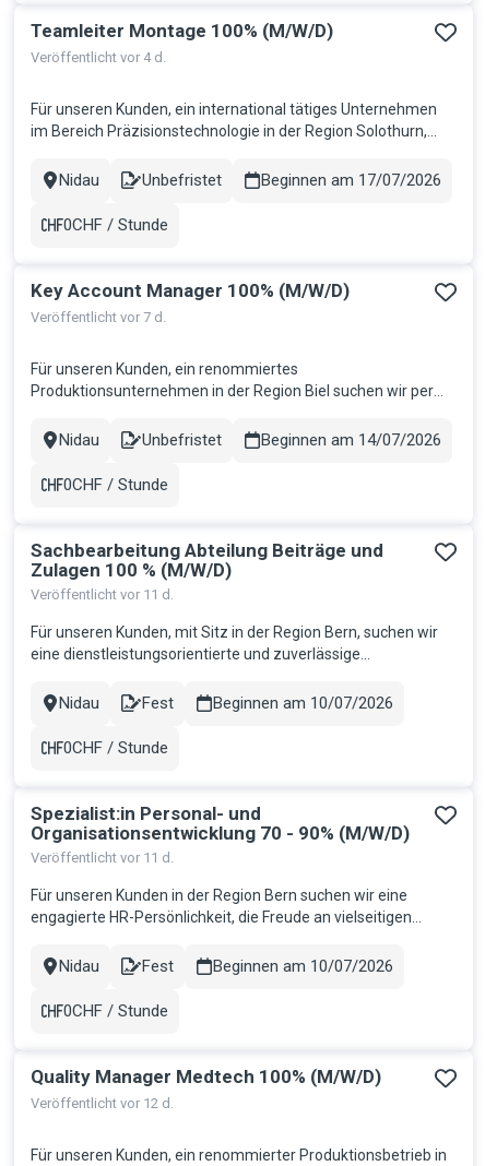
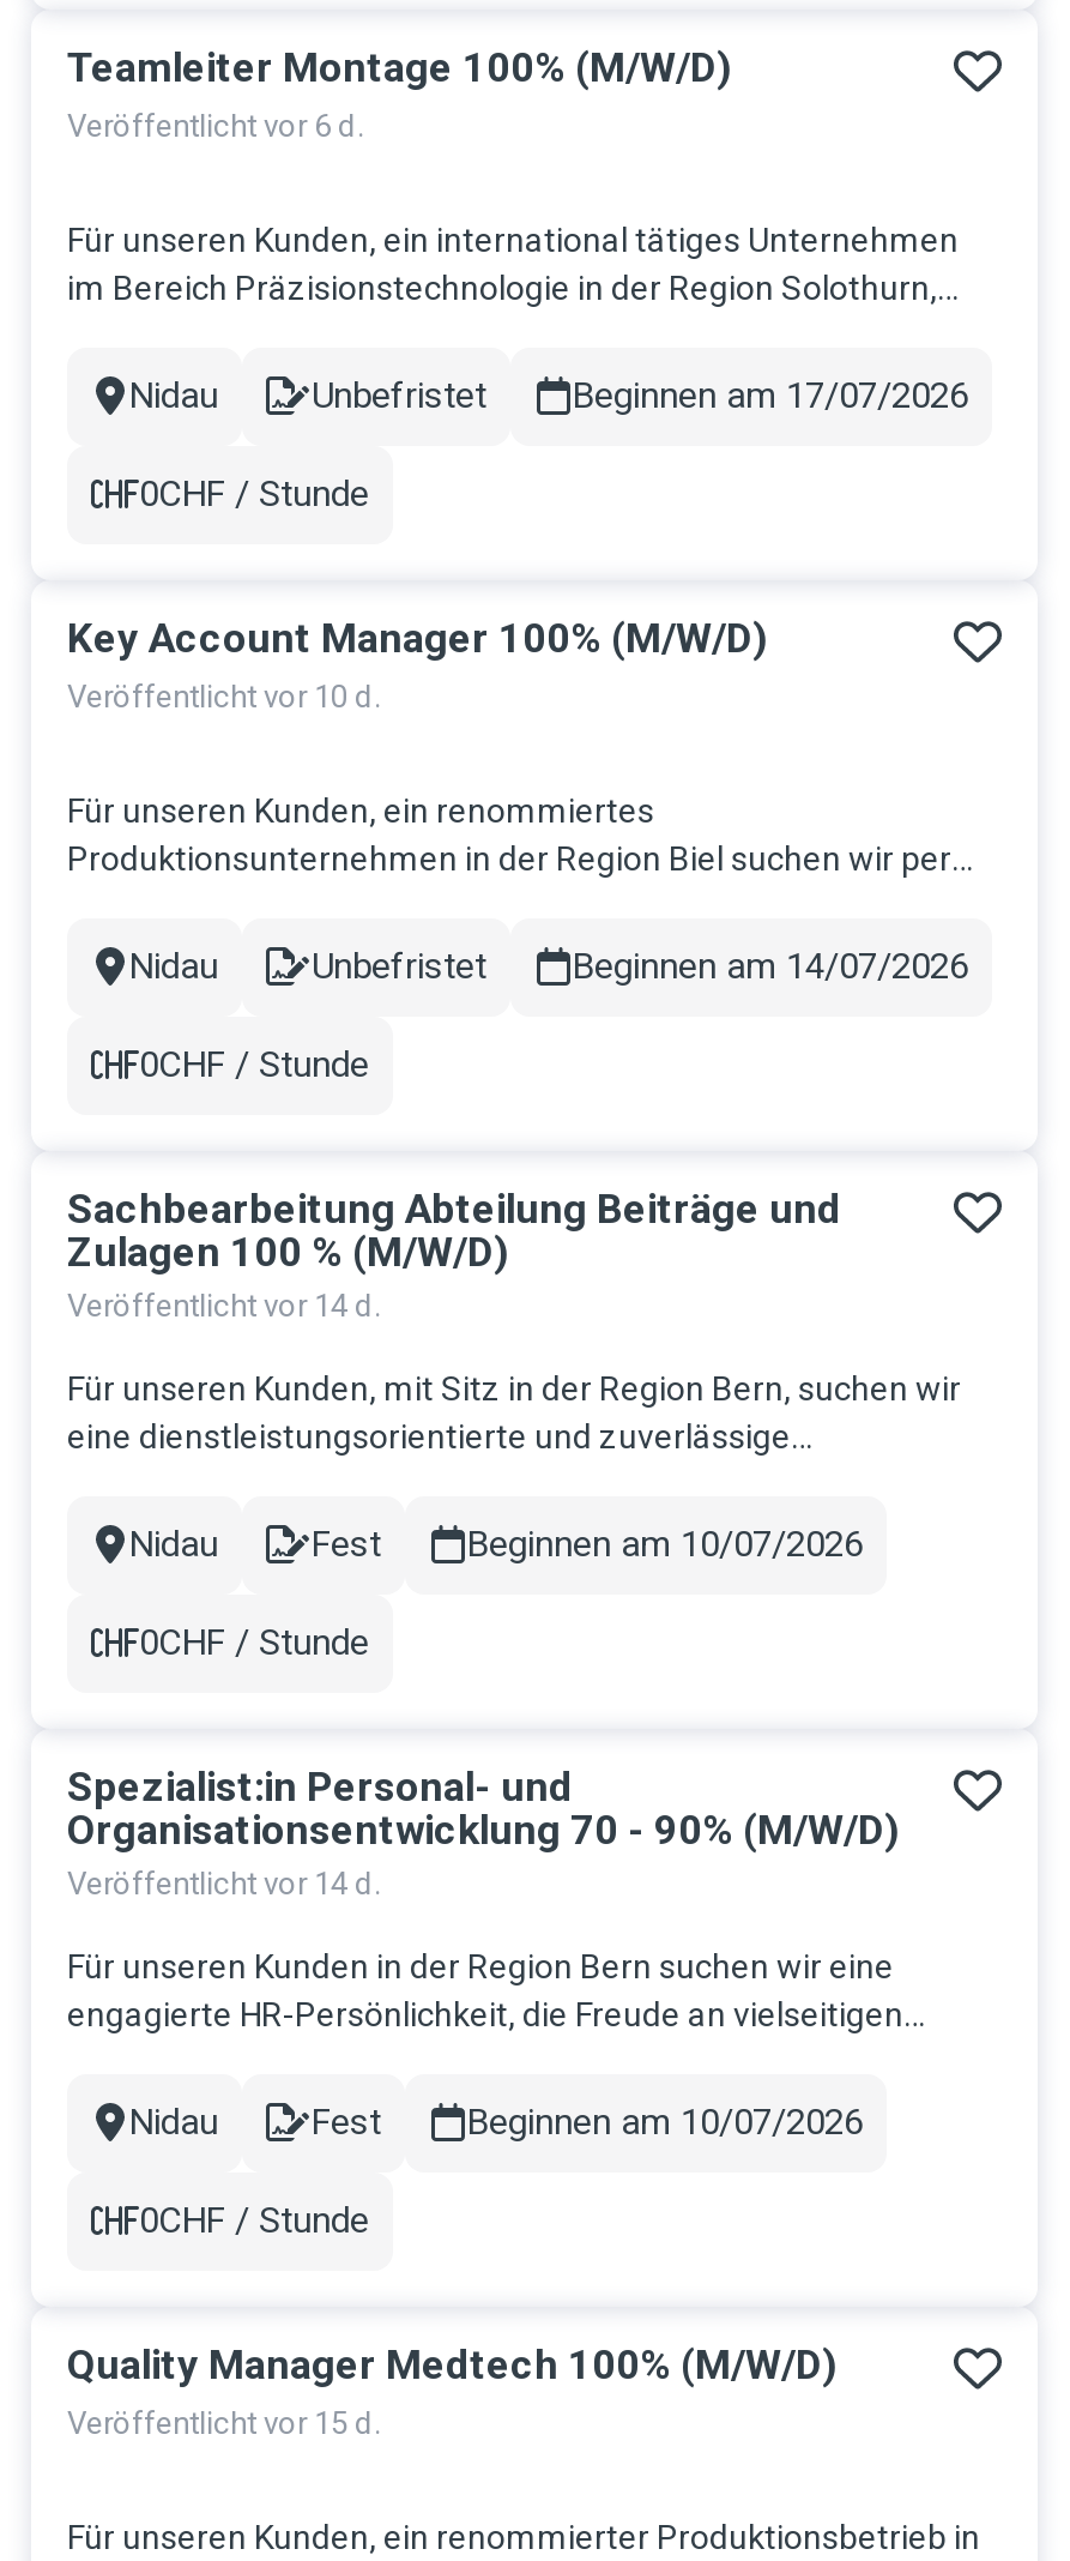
[31,49,166,65] Veröffentlicht vor 4 d. -> [67,107,364,143] Veröffentlicht vor 6 d.
[31,309,166,325] Veröffentlicht vor 7 d. -> [67,678,381,714] Veröffentlicht vor 10 d.
[31,586,174,602] Veröffentlicht vor 11 d. -> [67,1287,381,1323] Veröffentlicht vor 14 d.
[31,849,174,865] Veröffentlicht vor 11 d. -> [67,1865,381,1901] Veröffentlicht vor 14 d.
[31,1095,174,1111] Veröffentlicht vor 12 d. -> [67,2404,381,2440] Veröffentlicht vor 15 d.

